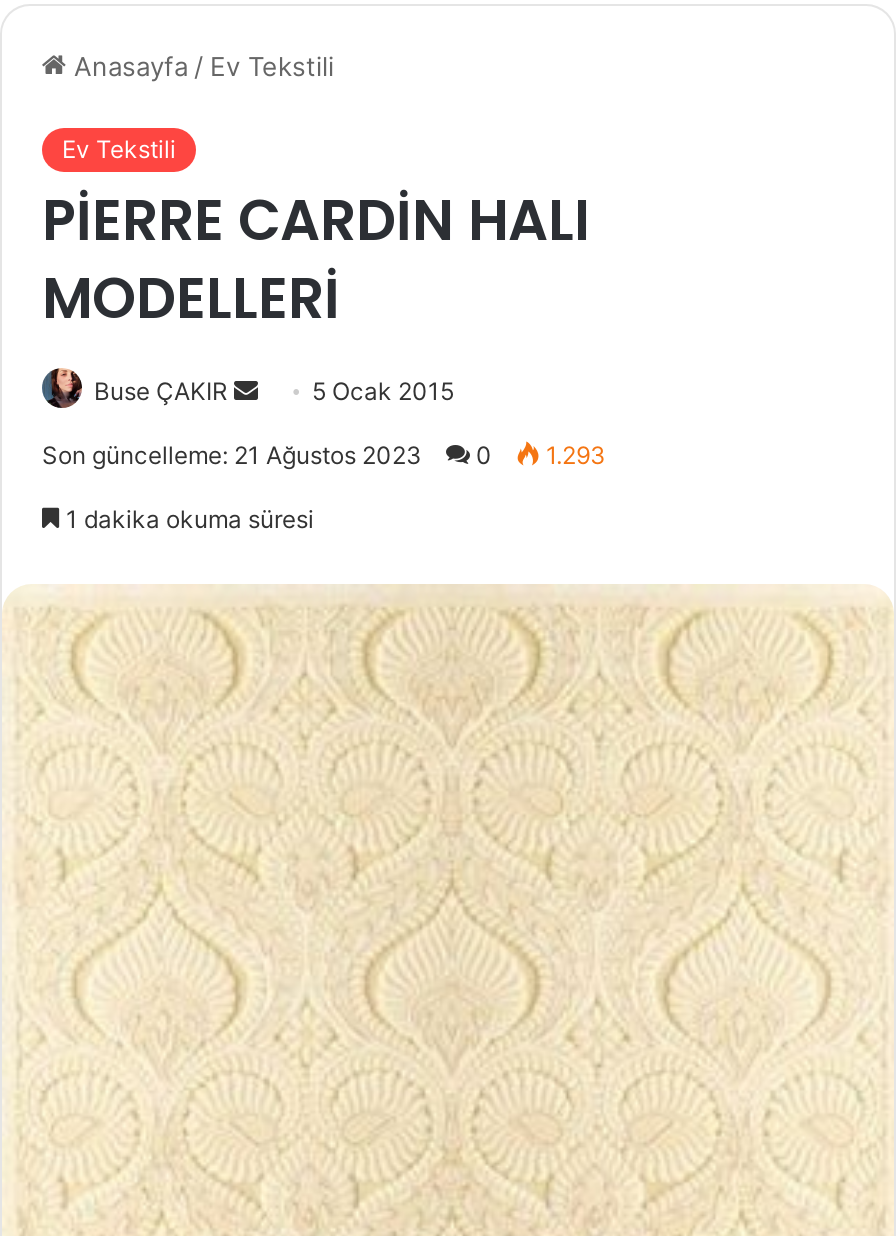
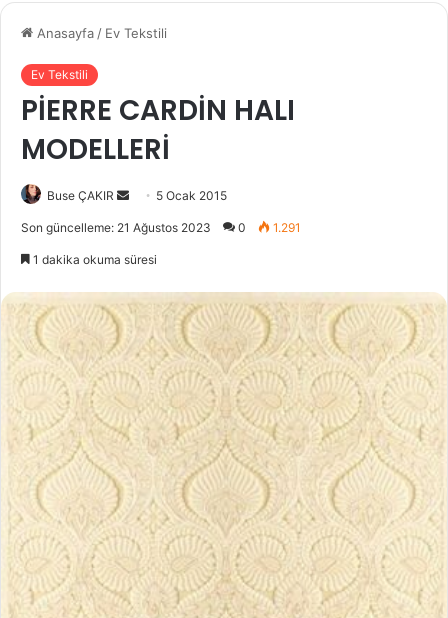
[42,440,606,470] Son güncelleme: 21 Ağustos 2023 0 1.293 -> [21,220,301,235] Son güncelleme: 21 Ağustos 2023 0 1.291

